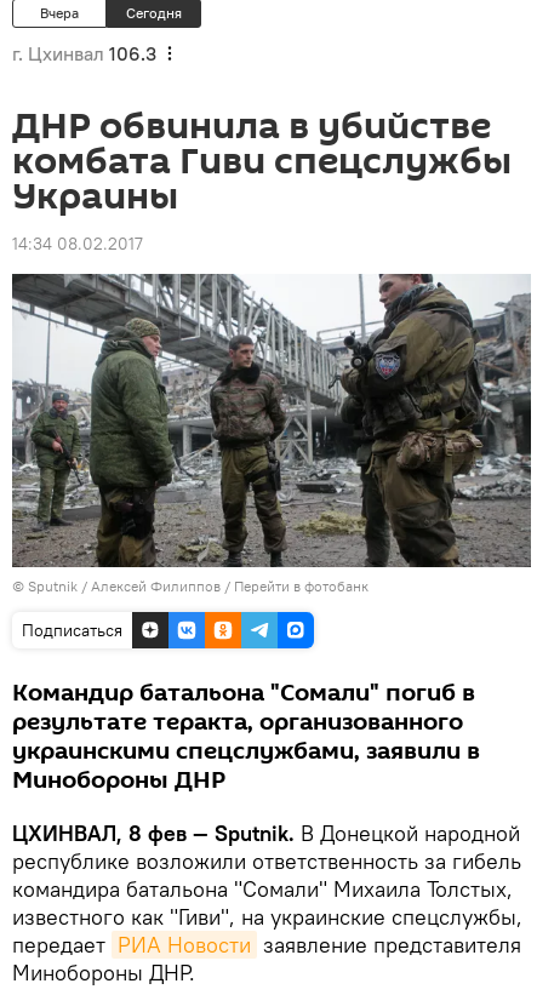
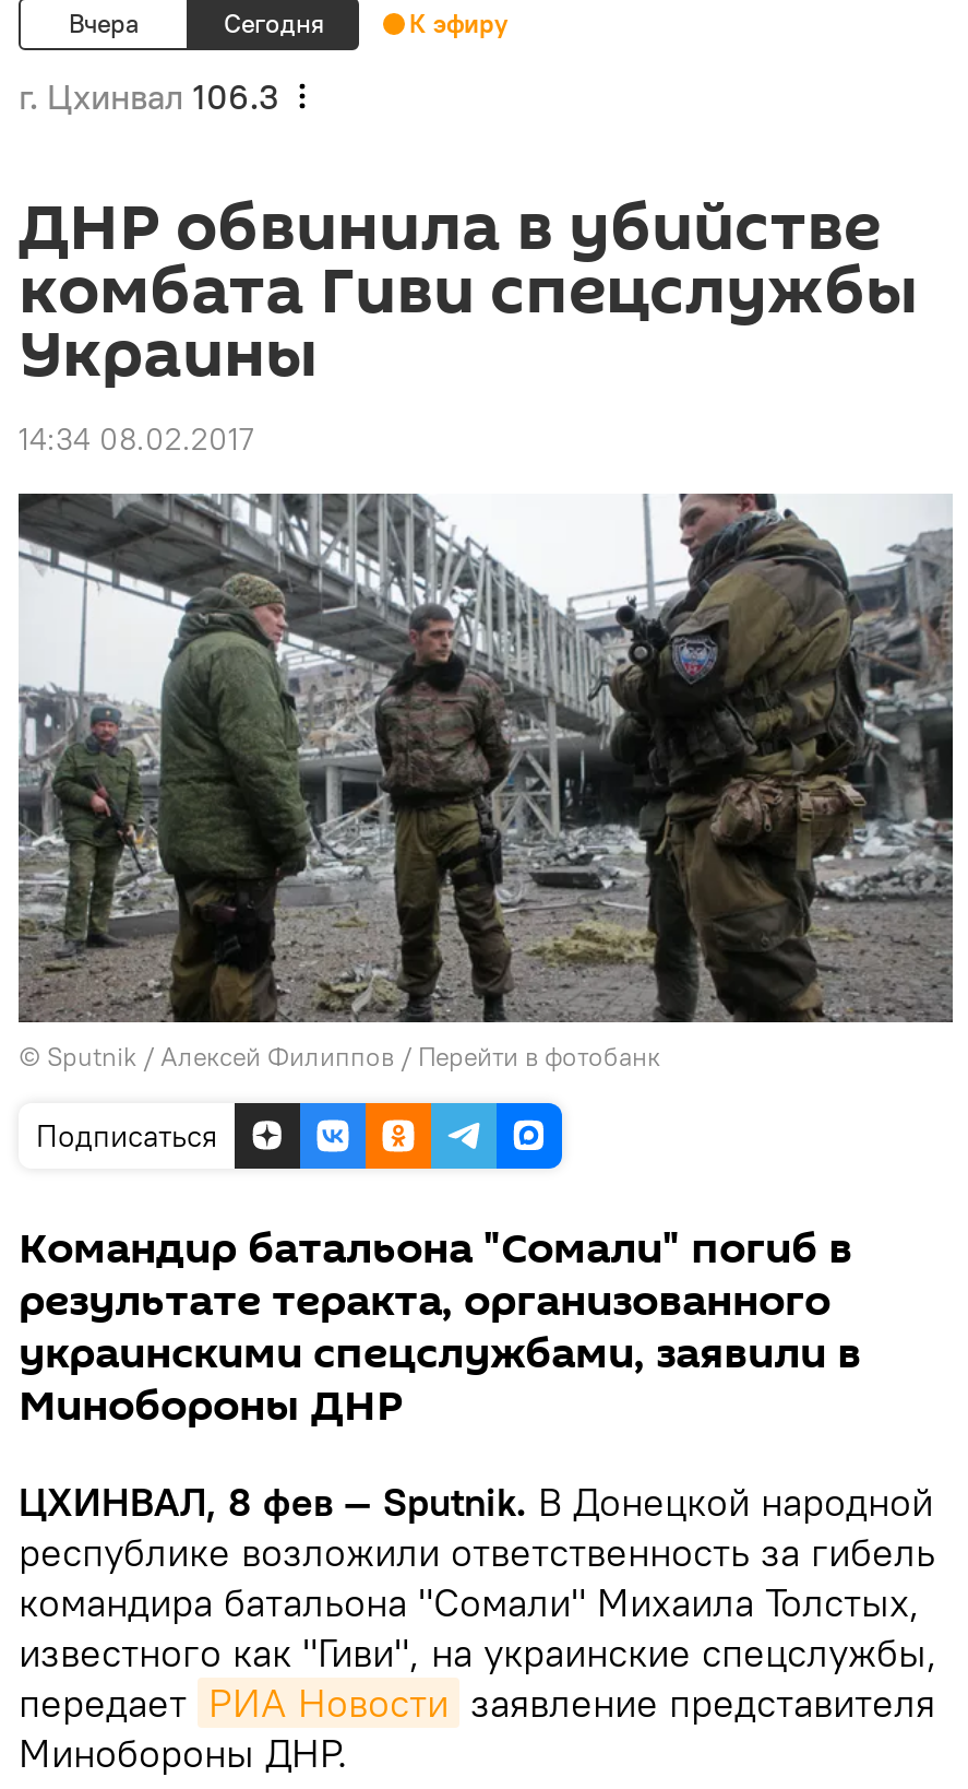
none -> [409,7,507,39] К эфиру

